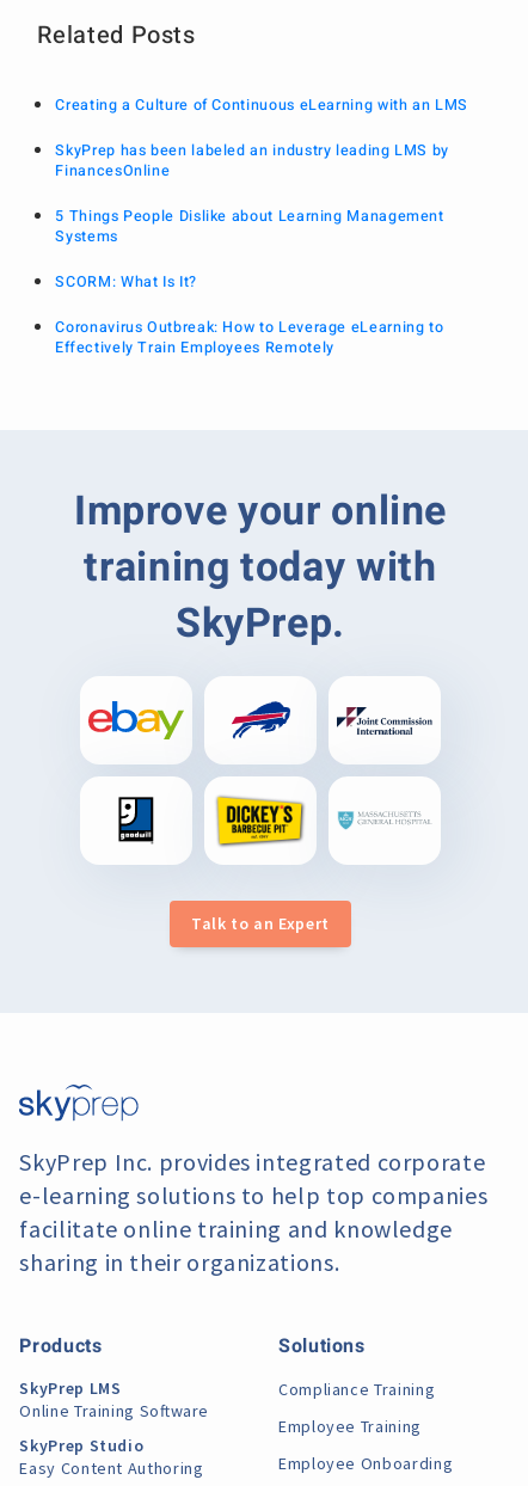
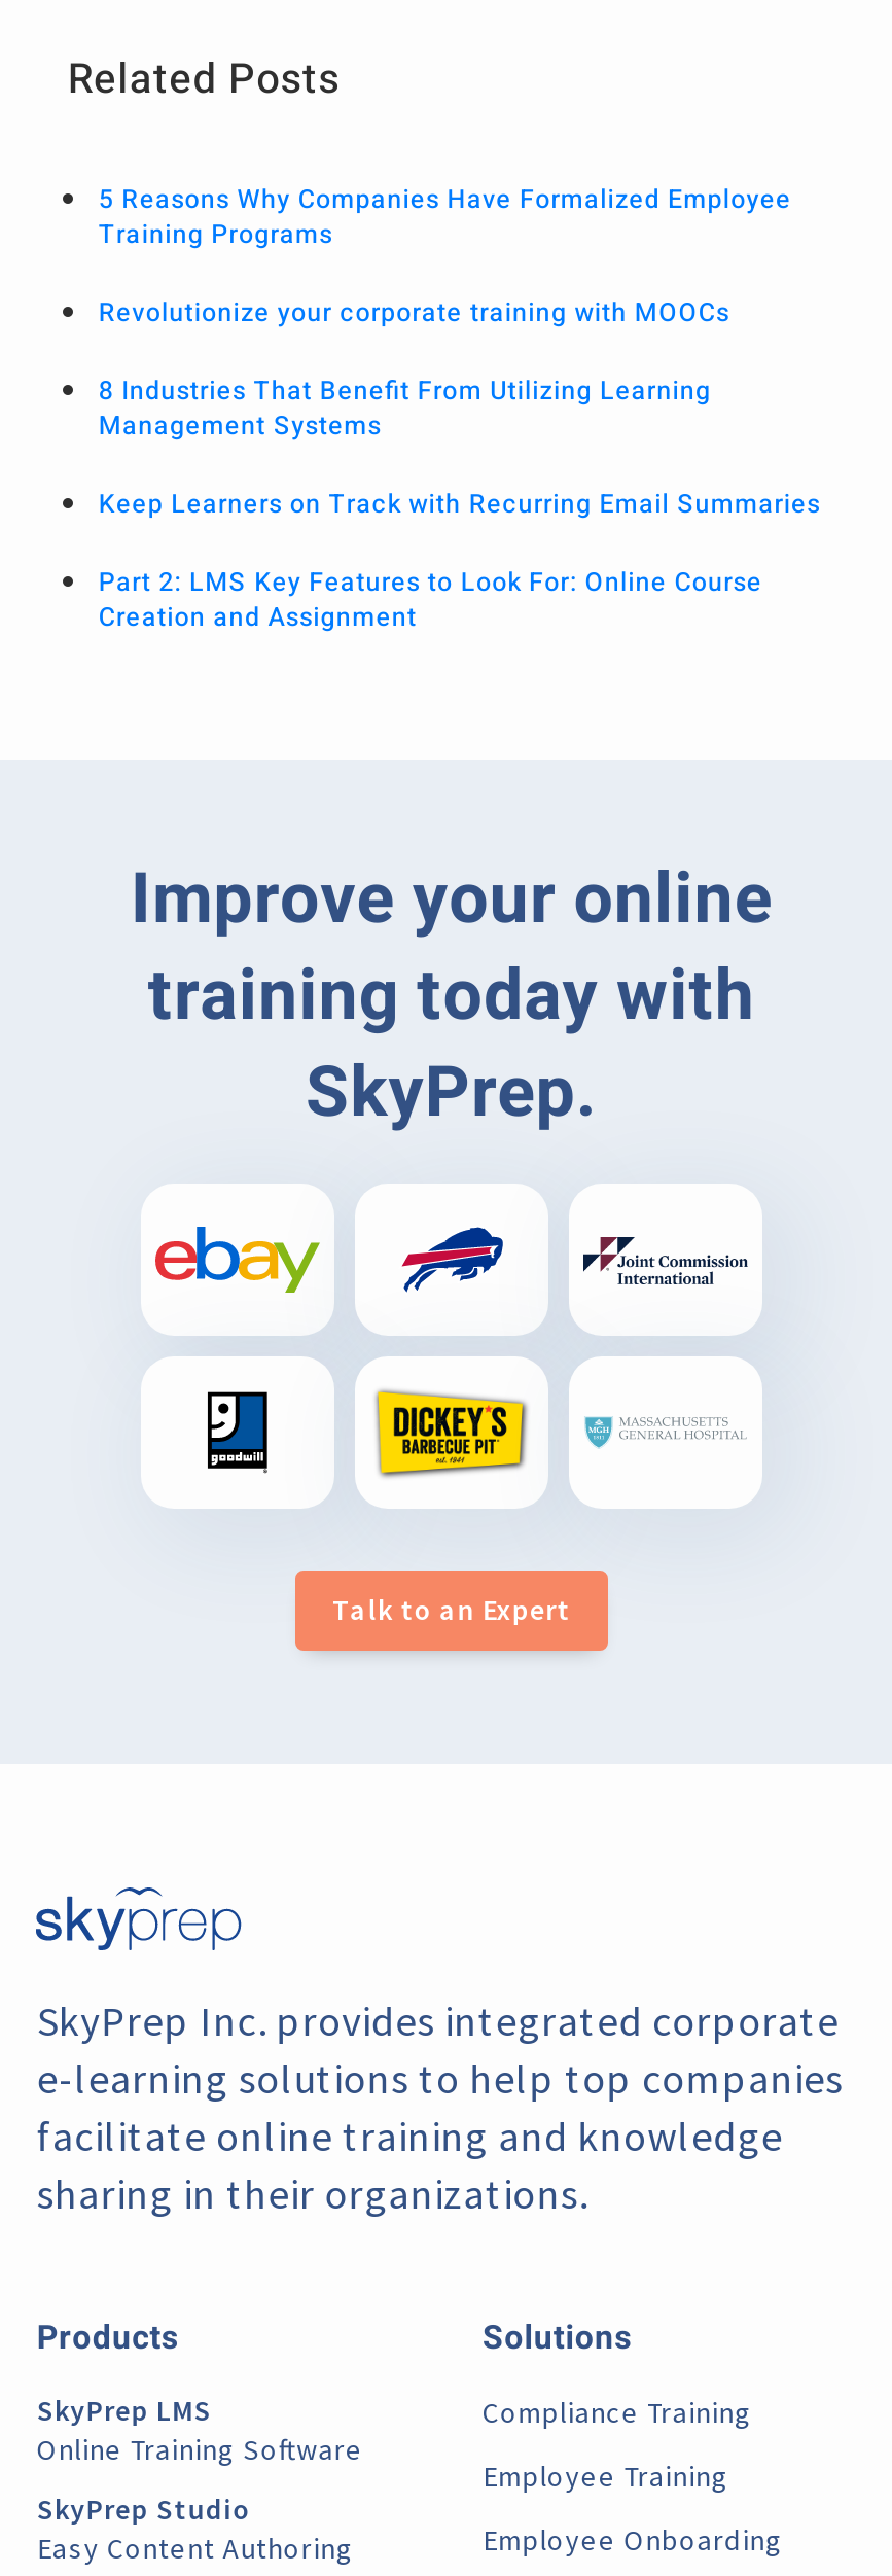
[55,95,468,116] Creating a Culture of Continuous eLearning with an LMS -> [99,182,791,254] 5 Reasons Why Companies Have Formalized Employee | Training Programs
[55,140,449,182] SkyPrep has been labeled an industry leading LMS by | FinancesOnline -> [99,295,730,332] Revolutionize your corporate training with MOOCs
[55,206,444,248] 5 Things People Dislike about Learning Management | Systems -> [99,373,711,445] 8 Industries That Benefit From Utilizing Learning | Management Systems
[55,272,197,293] SCORM: What Is It? -> [99,486,821,523] Keep Learners on Track with Recurring Email Summaries
[55,317,444,359] Coronavirus Outbreak: How to Leverage eLearning to | Effectively Train Employees Remotely -> [99,565,762,637] Part 2: LMS Key Features to Look For: Online Course | Creation and Assignment

